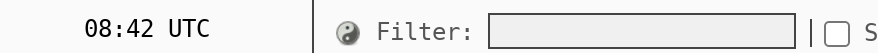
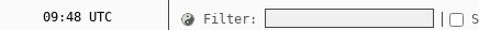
[84,15,210,43] 08:42 UTC -> [43,10,112,25] 09:48 UTC

